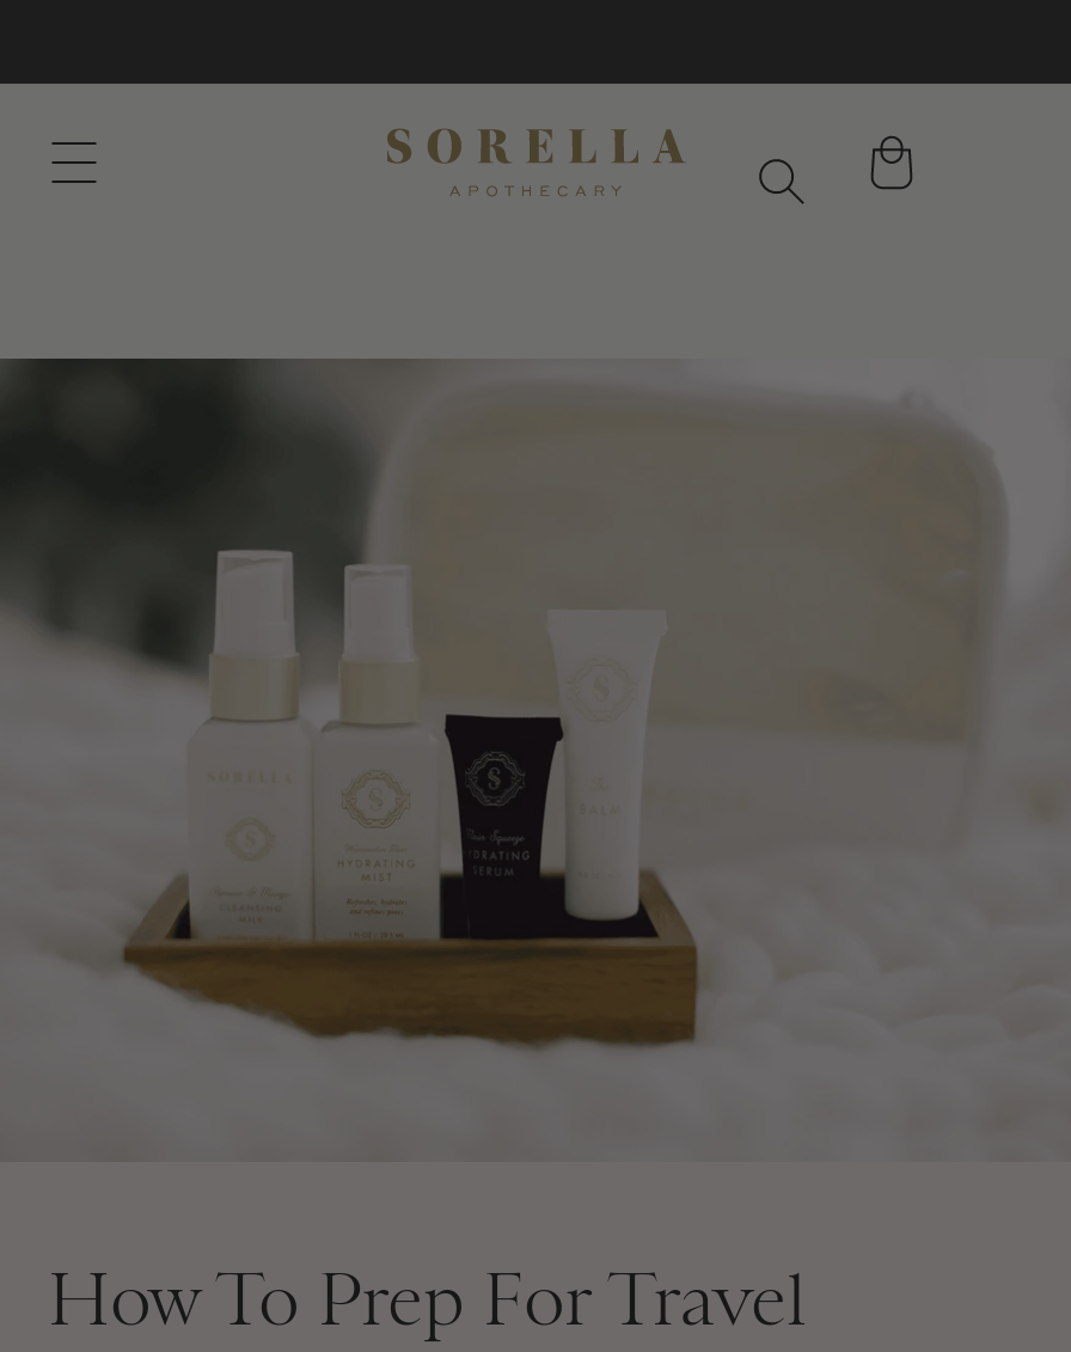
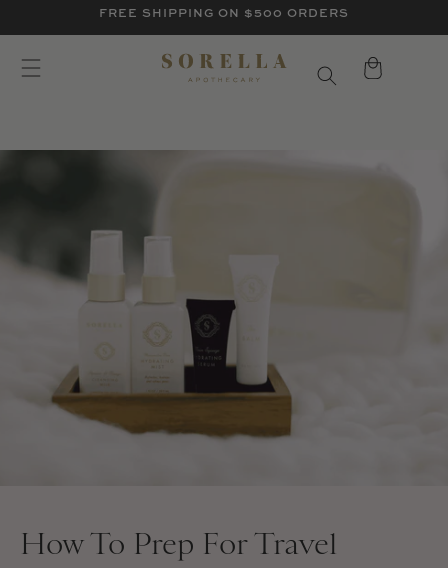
none -> [99,4,349,21] FREE SHIPPING ON $500 ORDERS

